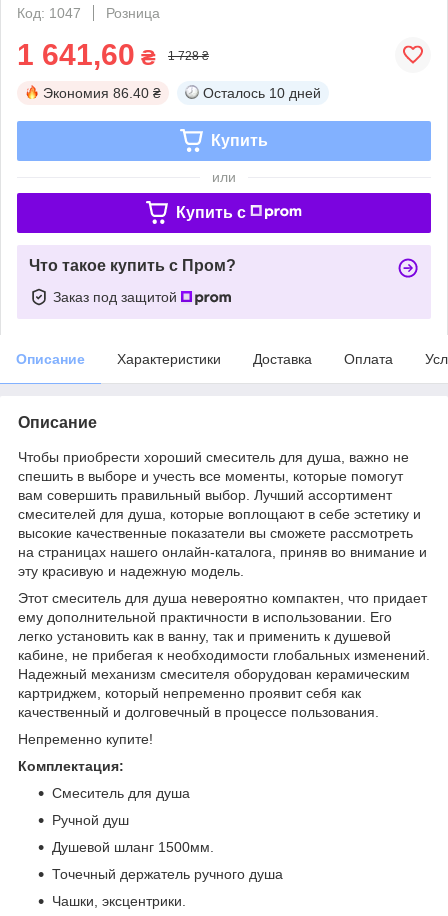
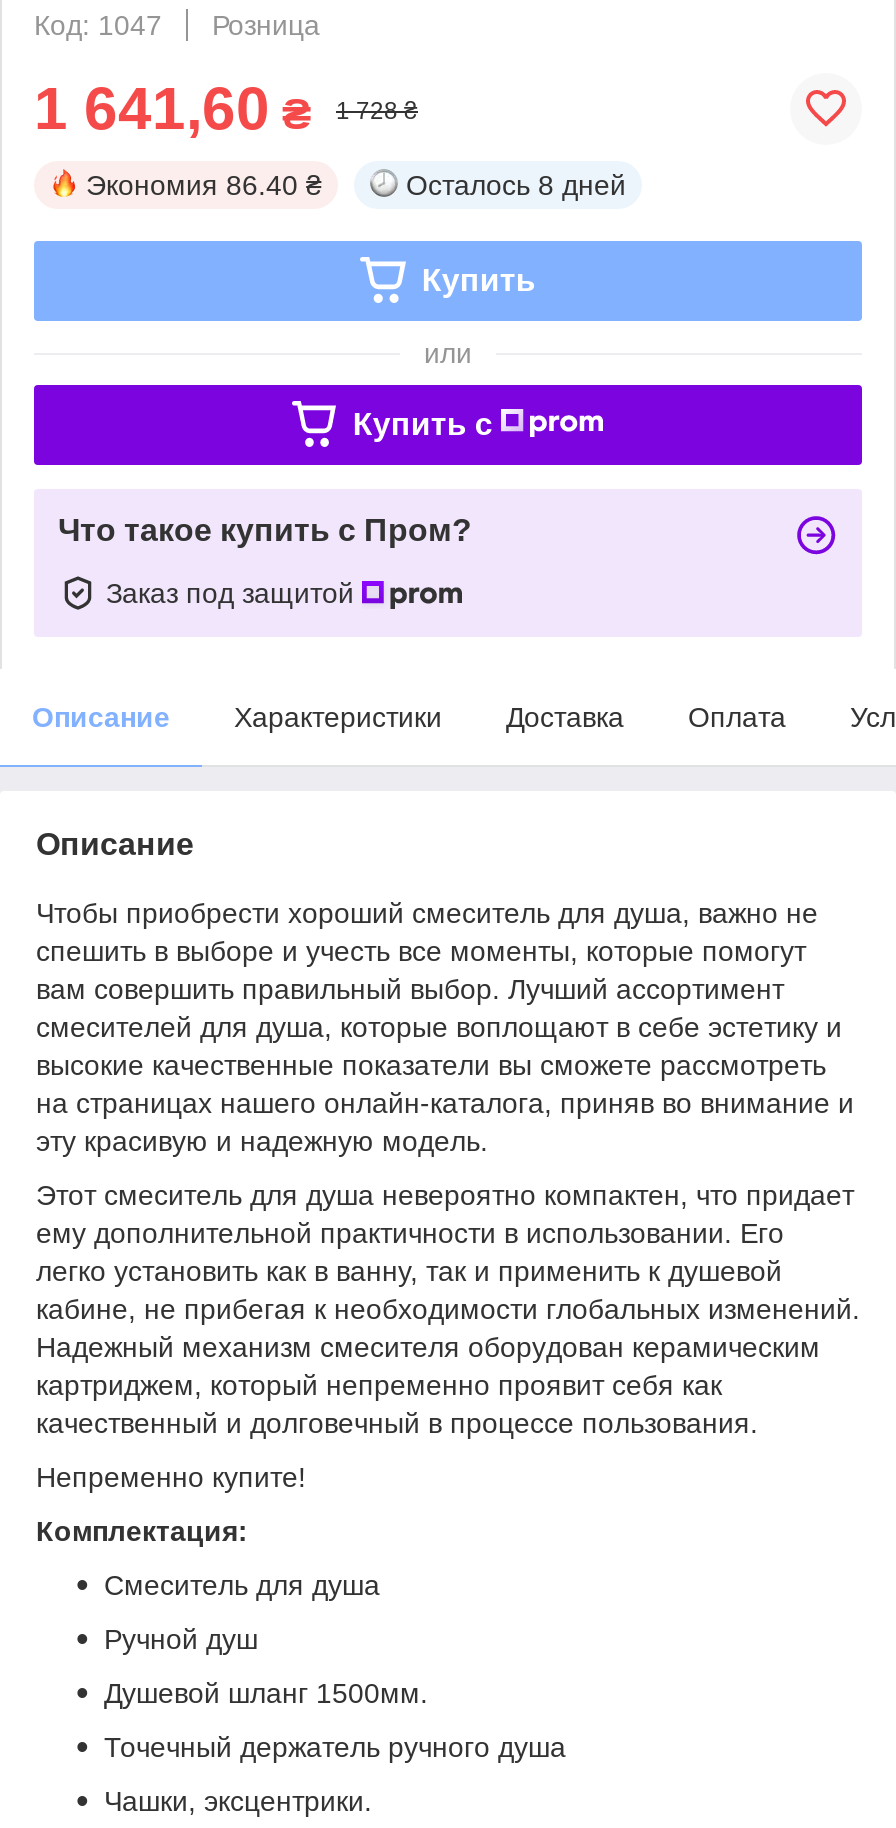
[203,85,321,101] Осталось 10 дней -> [406,169,626,201] Осталось 8 дней

